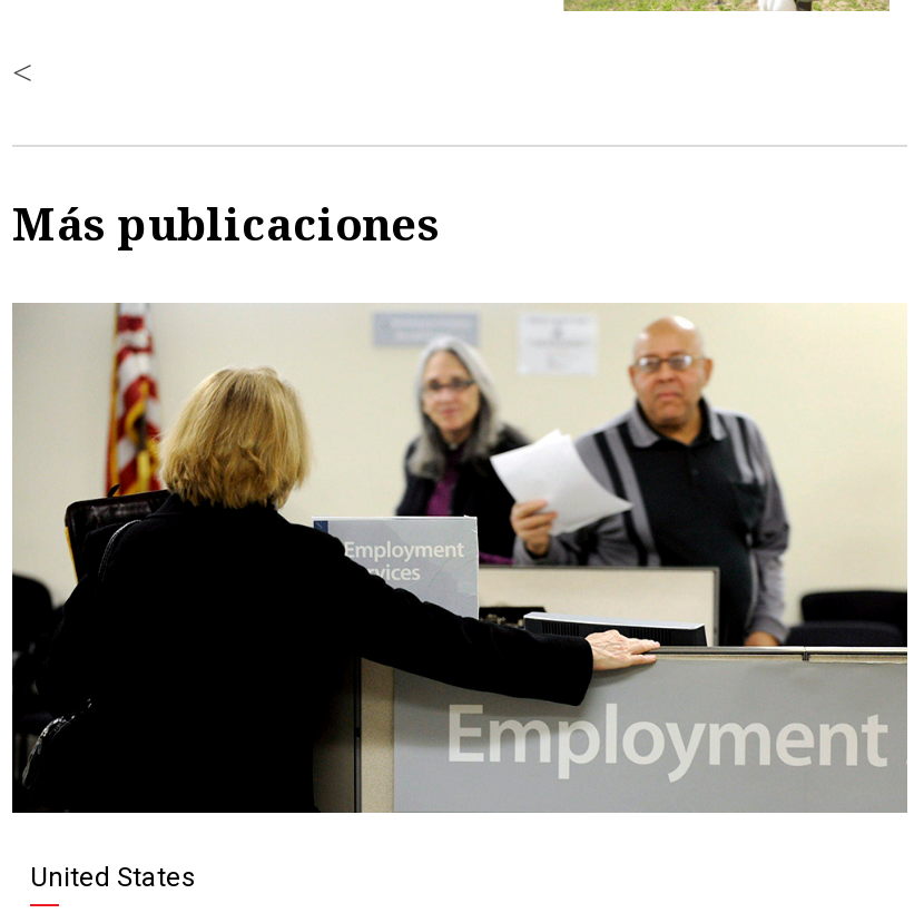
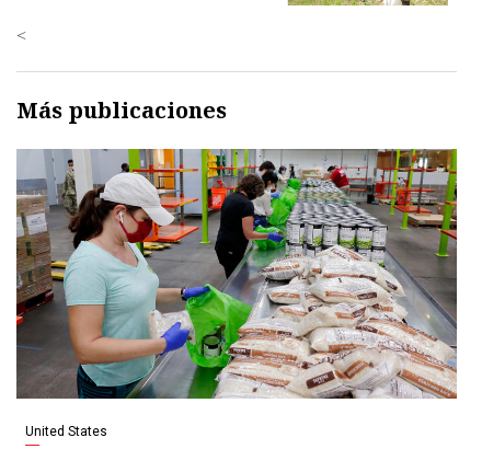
[10,303,910,815] [image] -> [15,148,458,400] [image]

